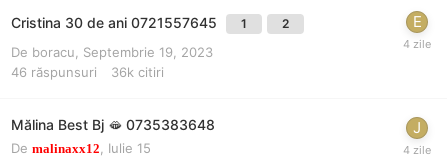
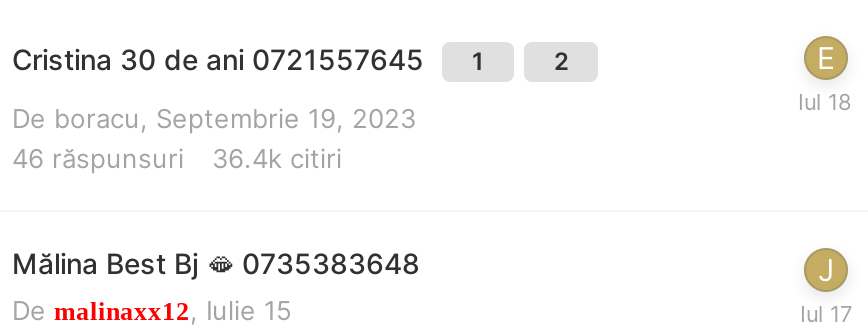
[11,64,164,80] 46 răspunsuri 36k citiri -> [12,142,342,174] 46 răspunsuri 36.4k citiri

